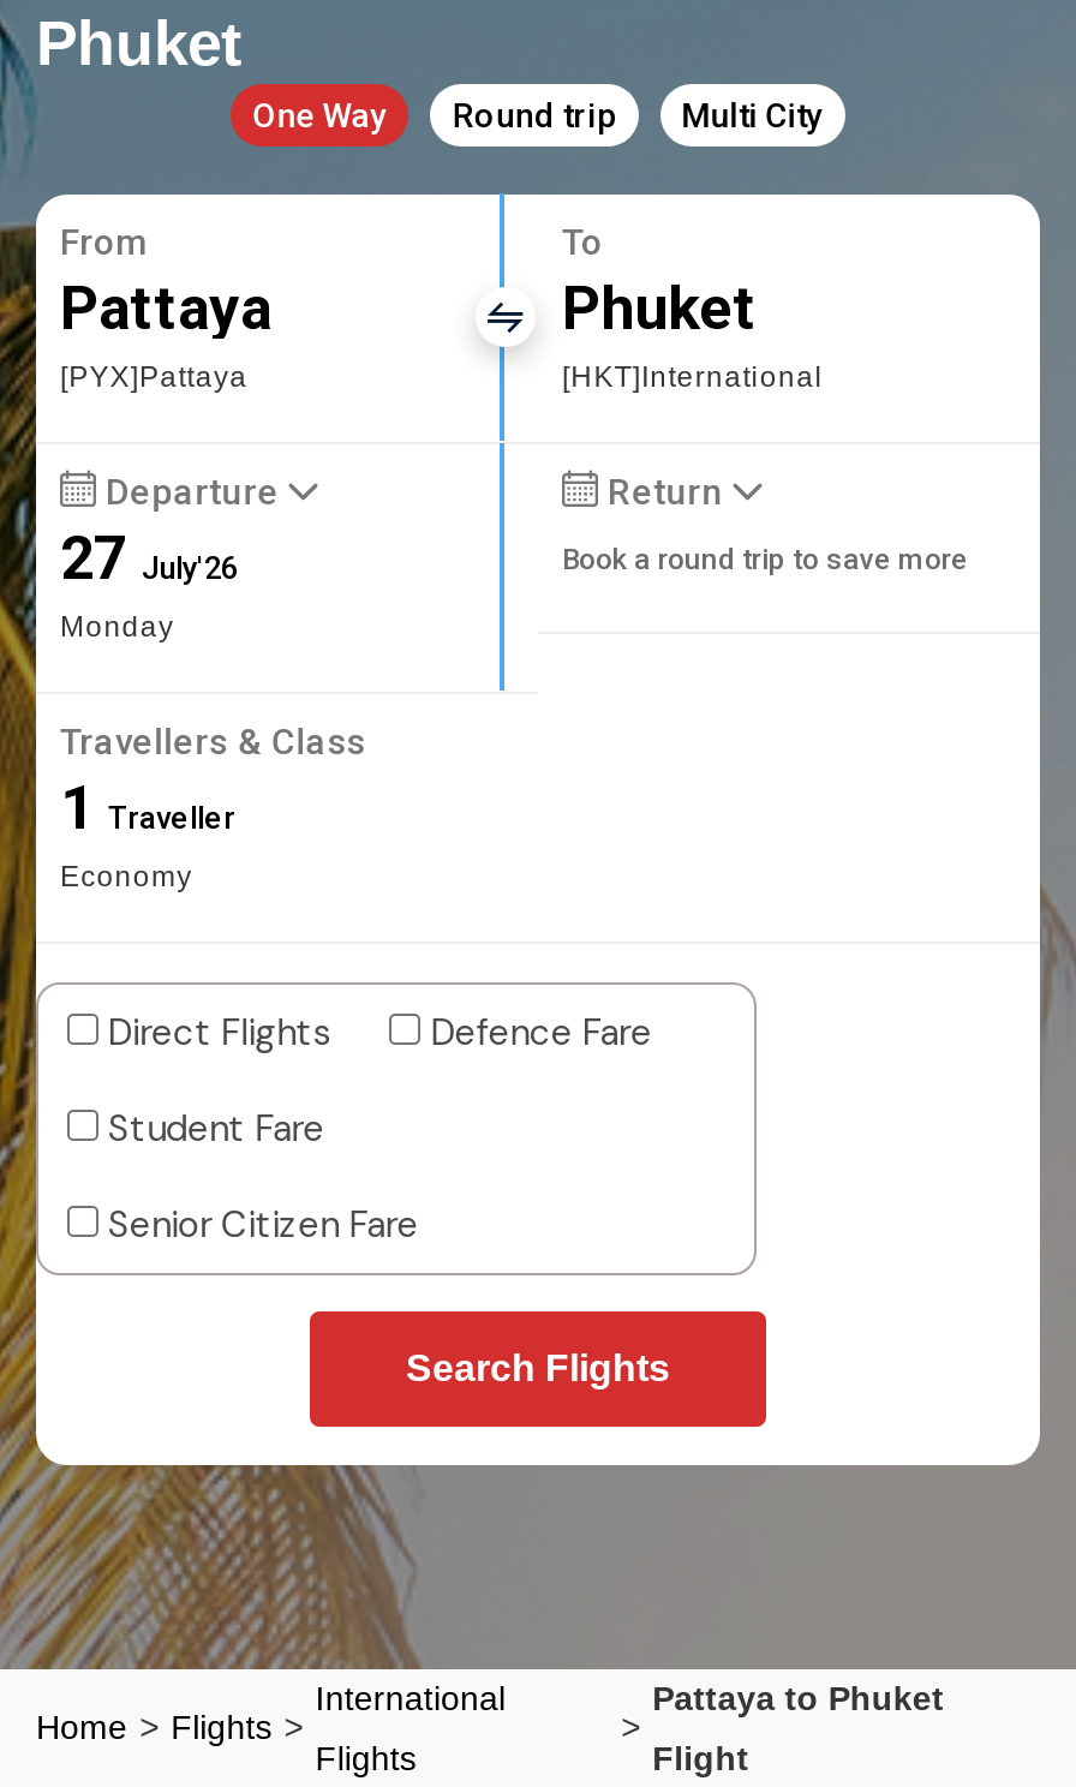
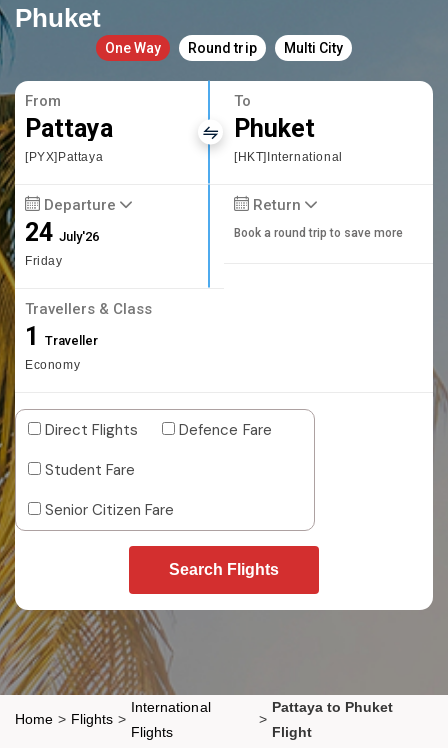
[60,523,238,643] 27 July'26 | Monday -> [25,218,99,268] 24 July'26 | Friday

